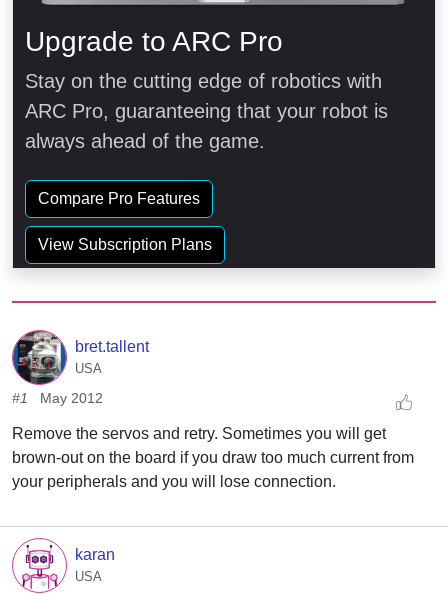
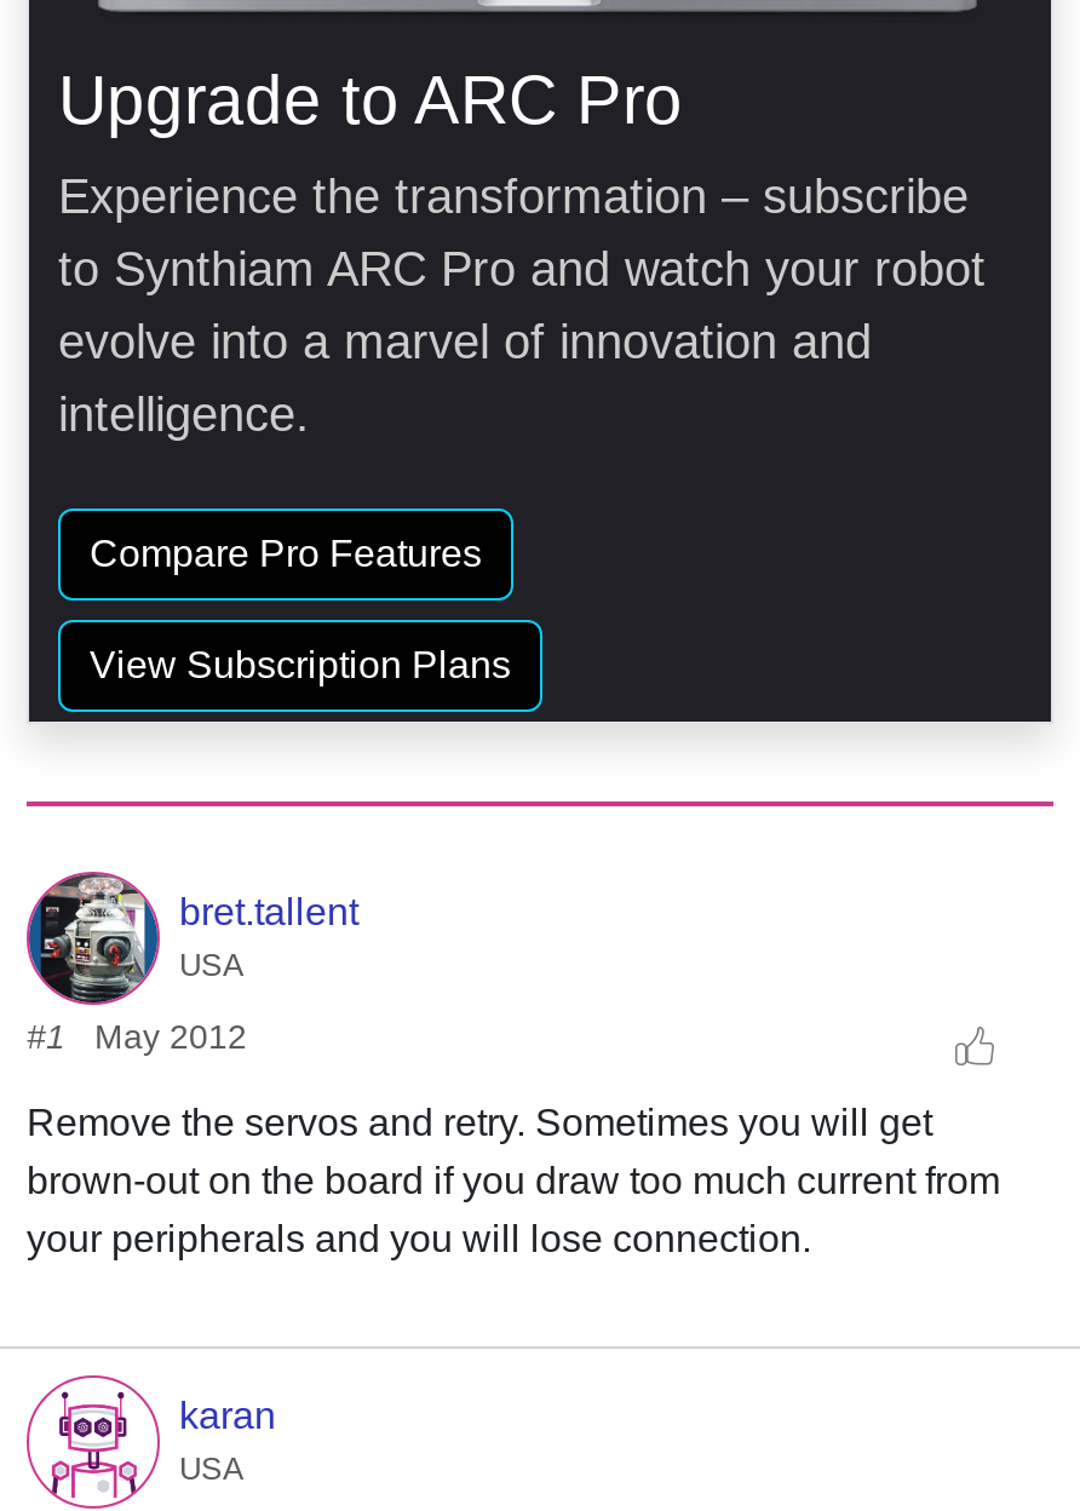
[25,70,388,152] Stay on the cutting edge of robotics with | ARC Pro, guaranteeing that your robot is | always ahead of the game. -> [58,170,986,441] Experience the transformation – subscribe | to Synthiam ARC Pro and watch your robot | evolve into a marvel of innovation and | intelligence.

